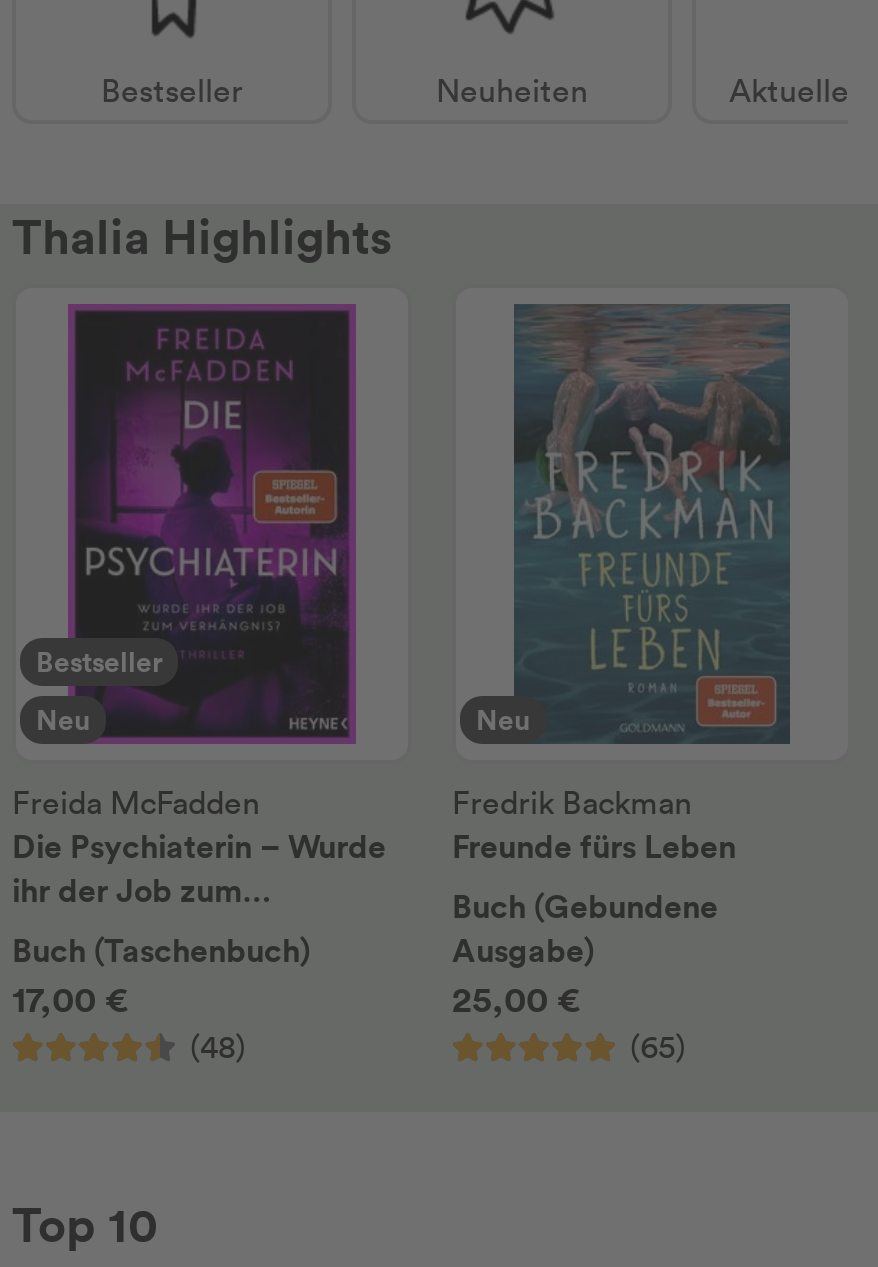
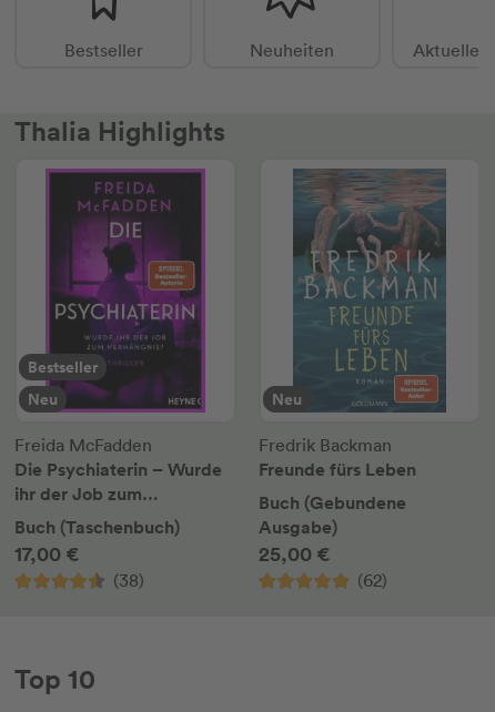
[190,1026,246,1066] (48) -> [113,569,144,591] (38)
[630,1026,686,1066] (65) -> [357,569,387,591] (62)

